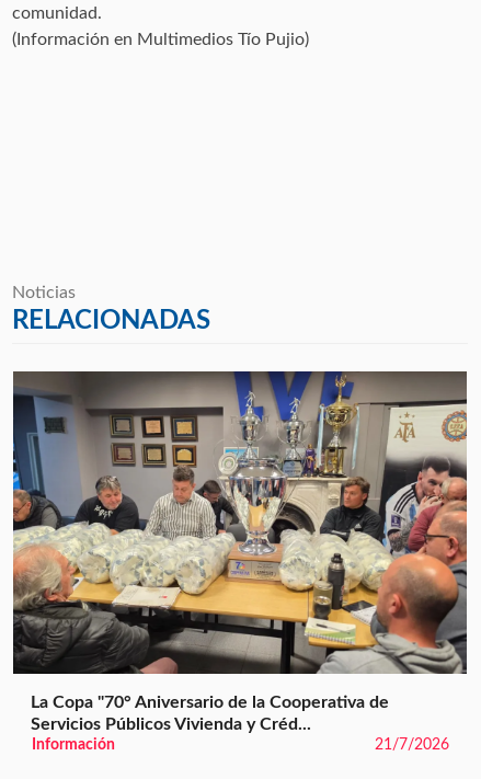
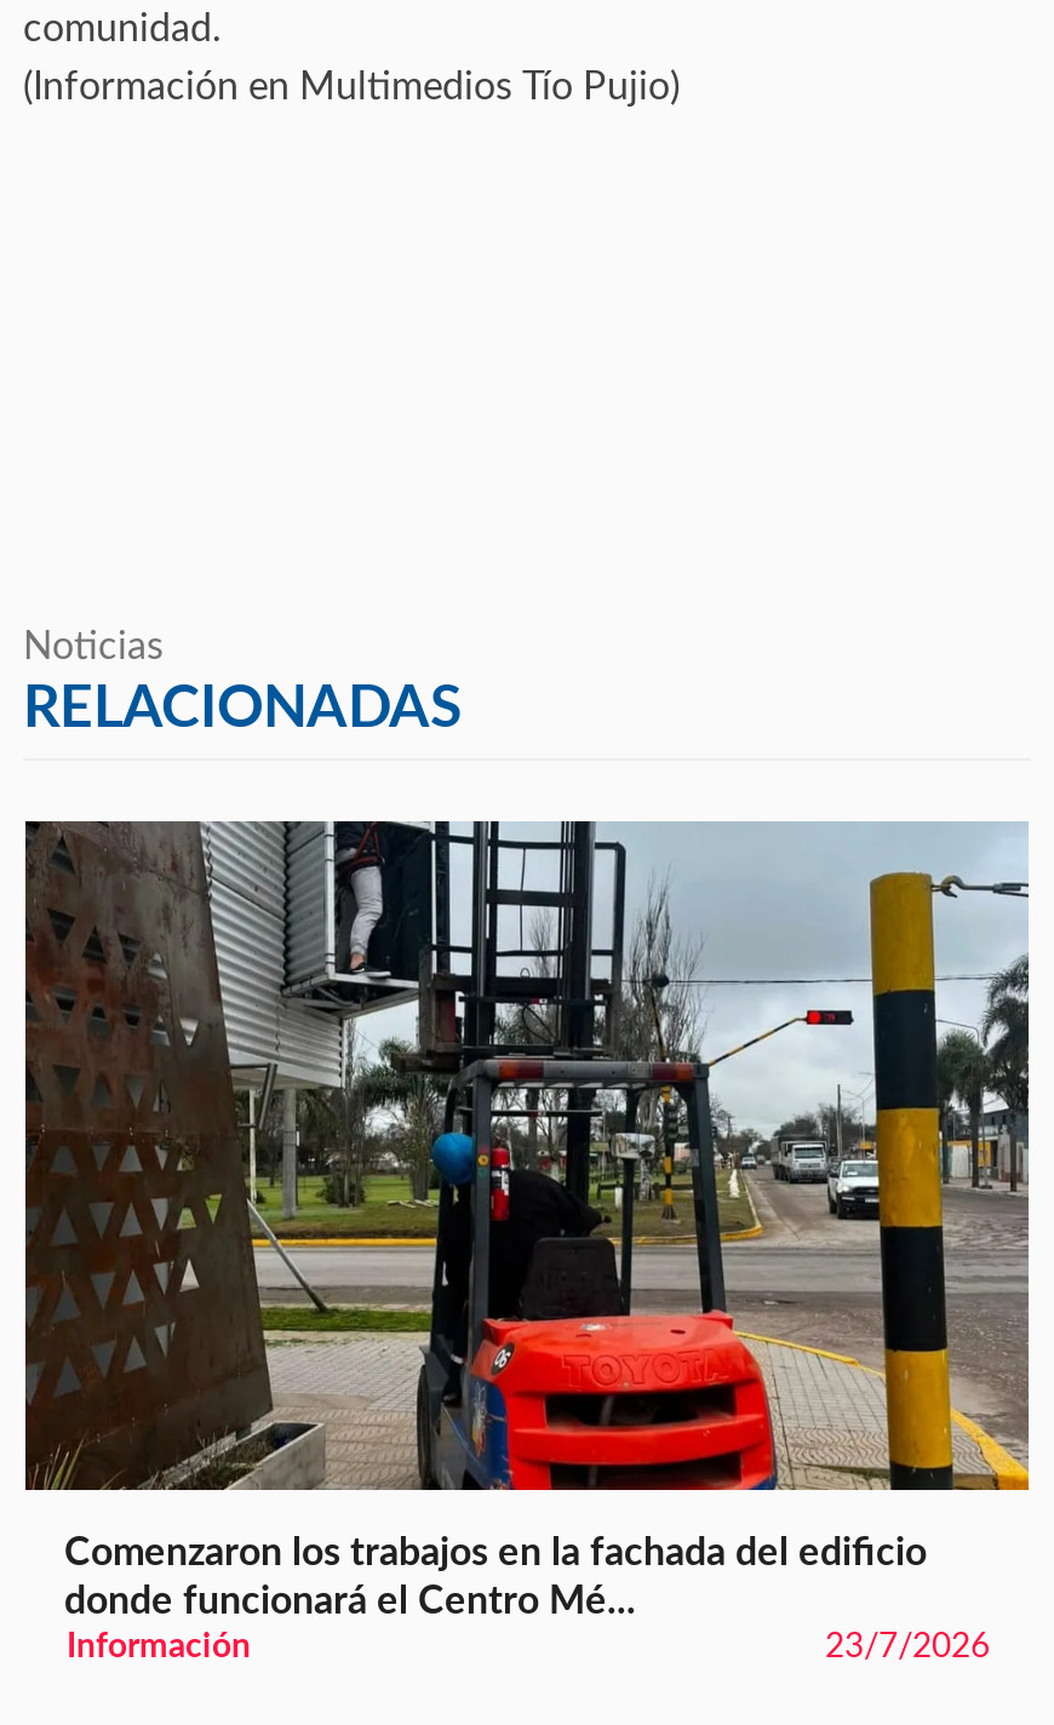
[12,370,468,733] [image] | La Copa "70° Aniversario de la Cooperativa de | Servicios Públicos Vivienda y Créd... -> [23,821,1031,1621] [image] | Comenzaron los trabajos en la fachada del edificio | donde funcionará el Centro Mé...
[375,737,449,753] 21/7/2026 -> [825,1631,990,1665] 23/7/2026

